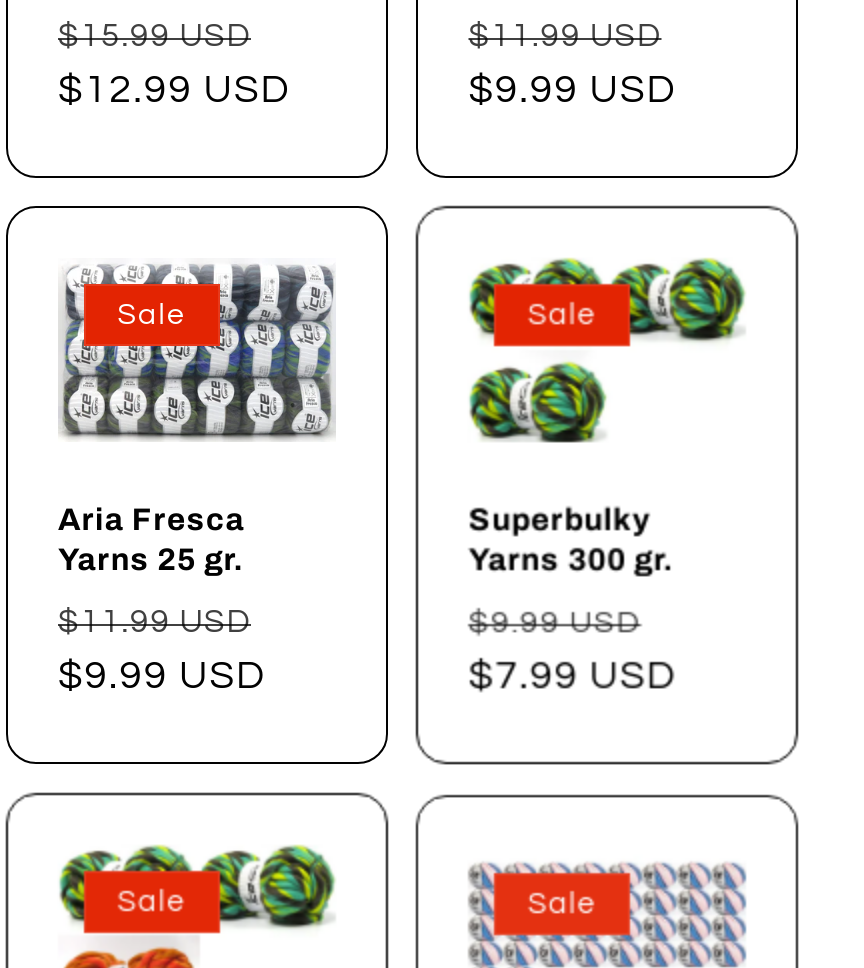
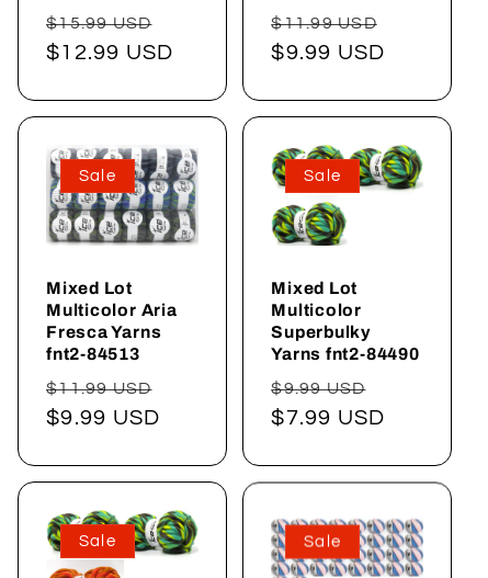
none -> [271,278,362,319] Mixed Lot | Multicolor
[58,501,245,575] Aria Fresca | Yarns 25 gr. -> [46,278,177,362] Mixed Lot | Multicolor Aria | Fresca Yarns | fnt2-84513
[468,541,675,575] Yarns 300 gr. -> [271,344,420,362] Yarns fnt2-84490

